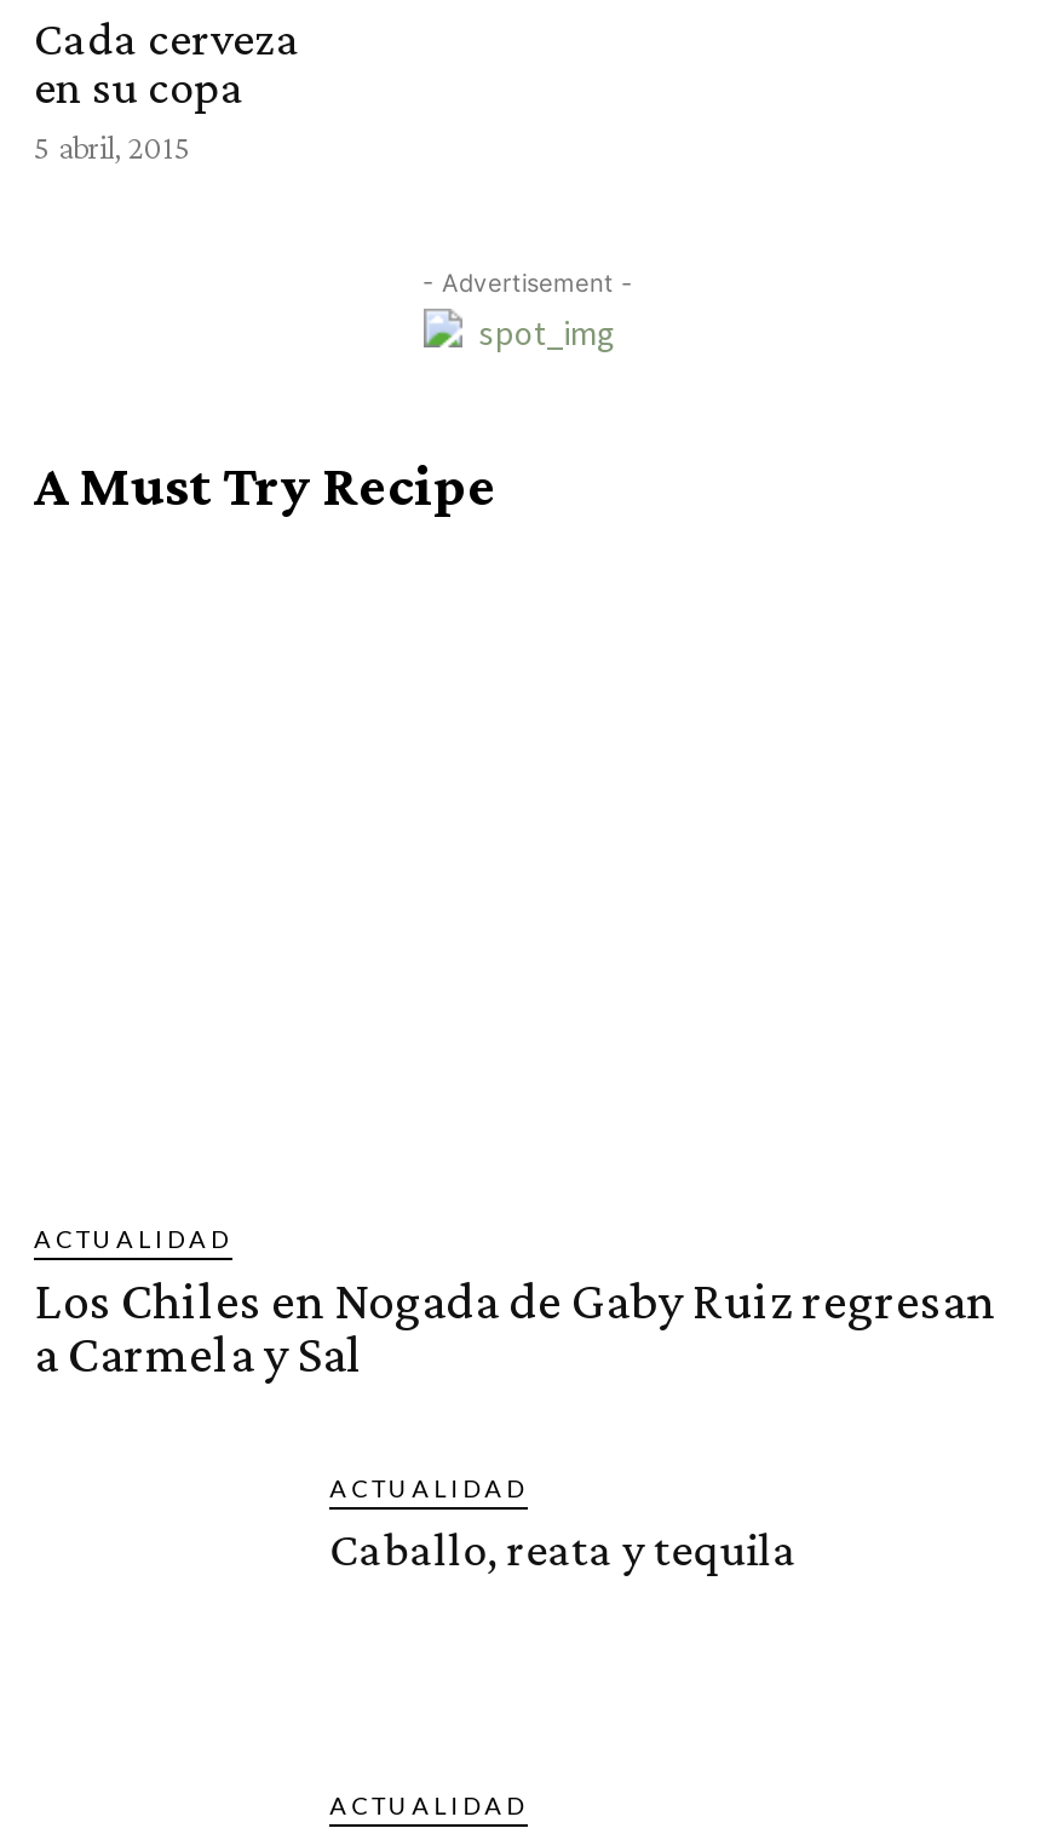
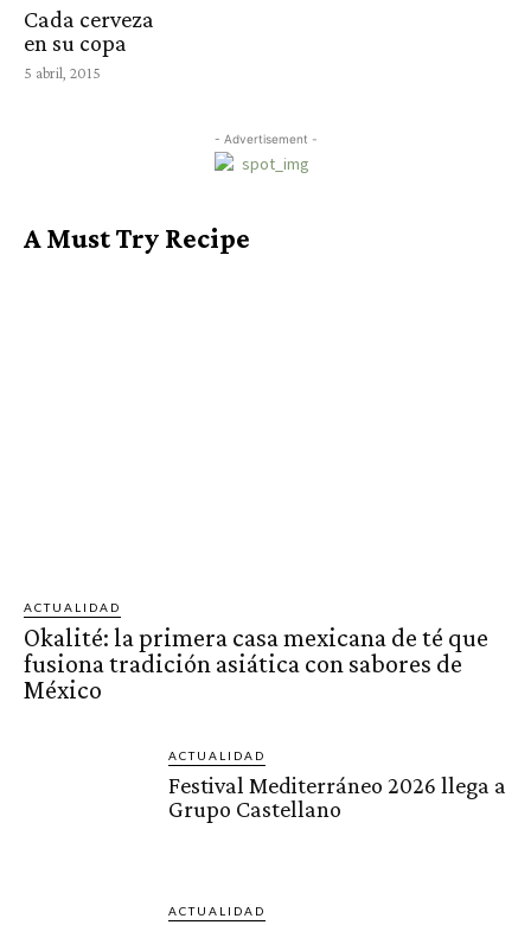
[34,1271,995,1384] Los Chiles en Nogada de Gaby Ruiz regresan | a Carmela y Sal -> [24,623,488,705] Okalité: la primera casa mexicana de té que | fusiona tradición asiática con sabores de | México
[330,1522,797,1576] Caballo, reata y tequila -> [168,772,506,822] Festival Mediterráneo 2026 llega a | Grupo Castellano

